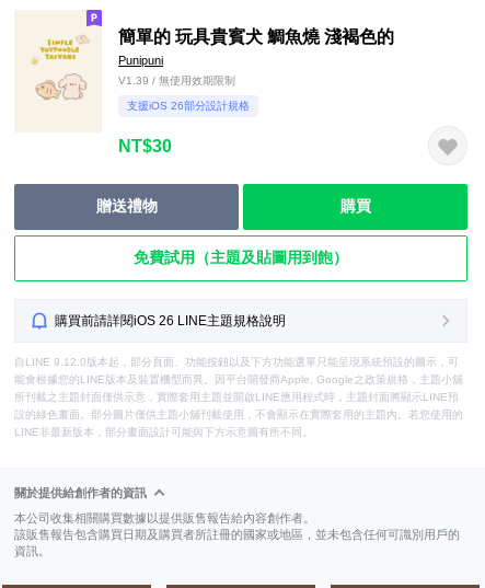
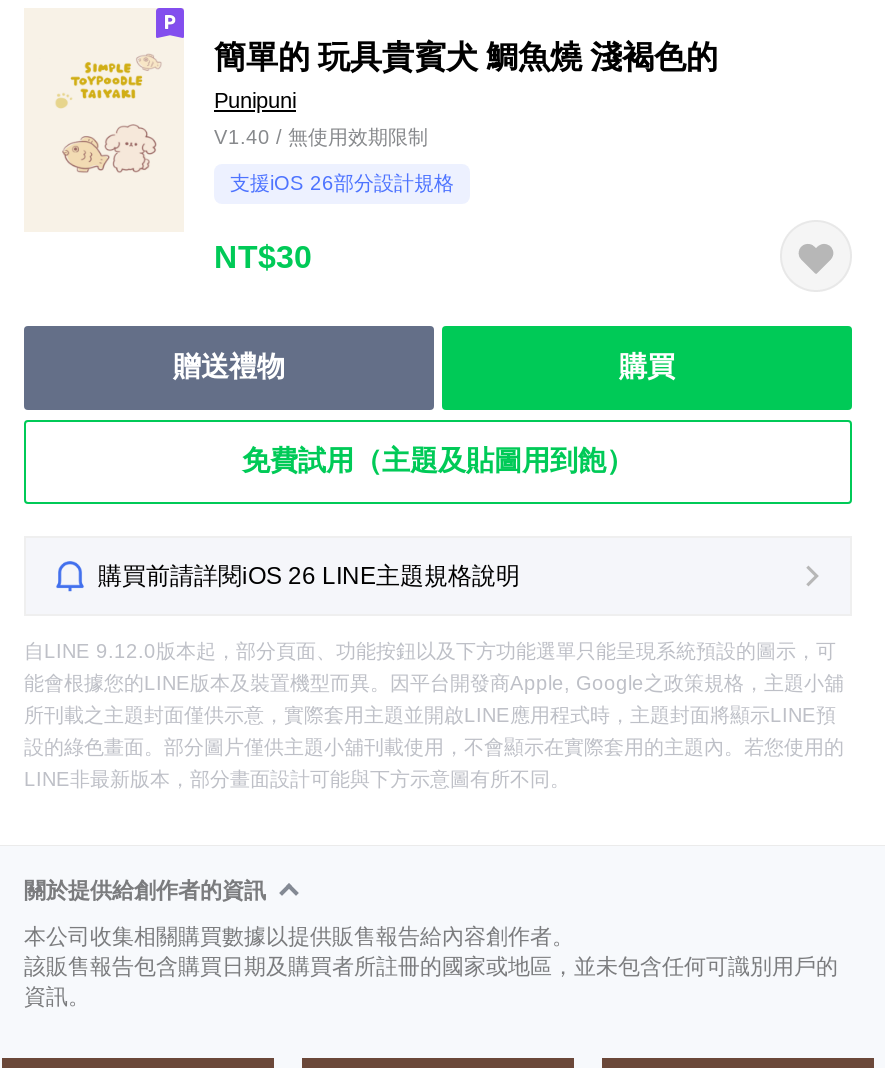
[118,74,235,87] V1.39 / 無使用效期限制 -> [214,126,428,148] V1.40 / 無使用效期限制

